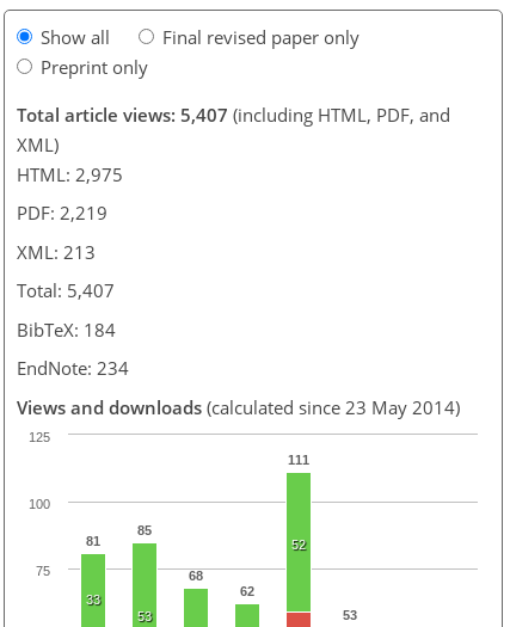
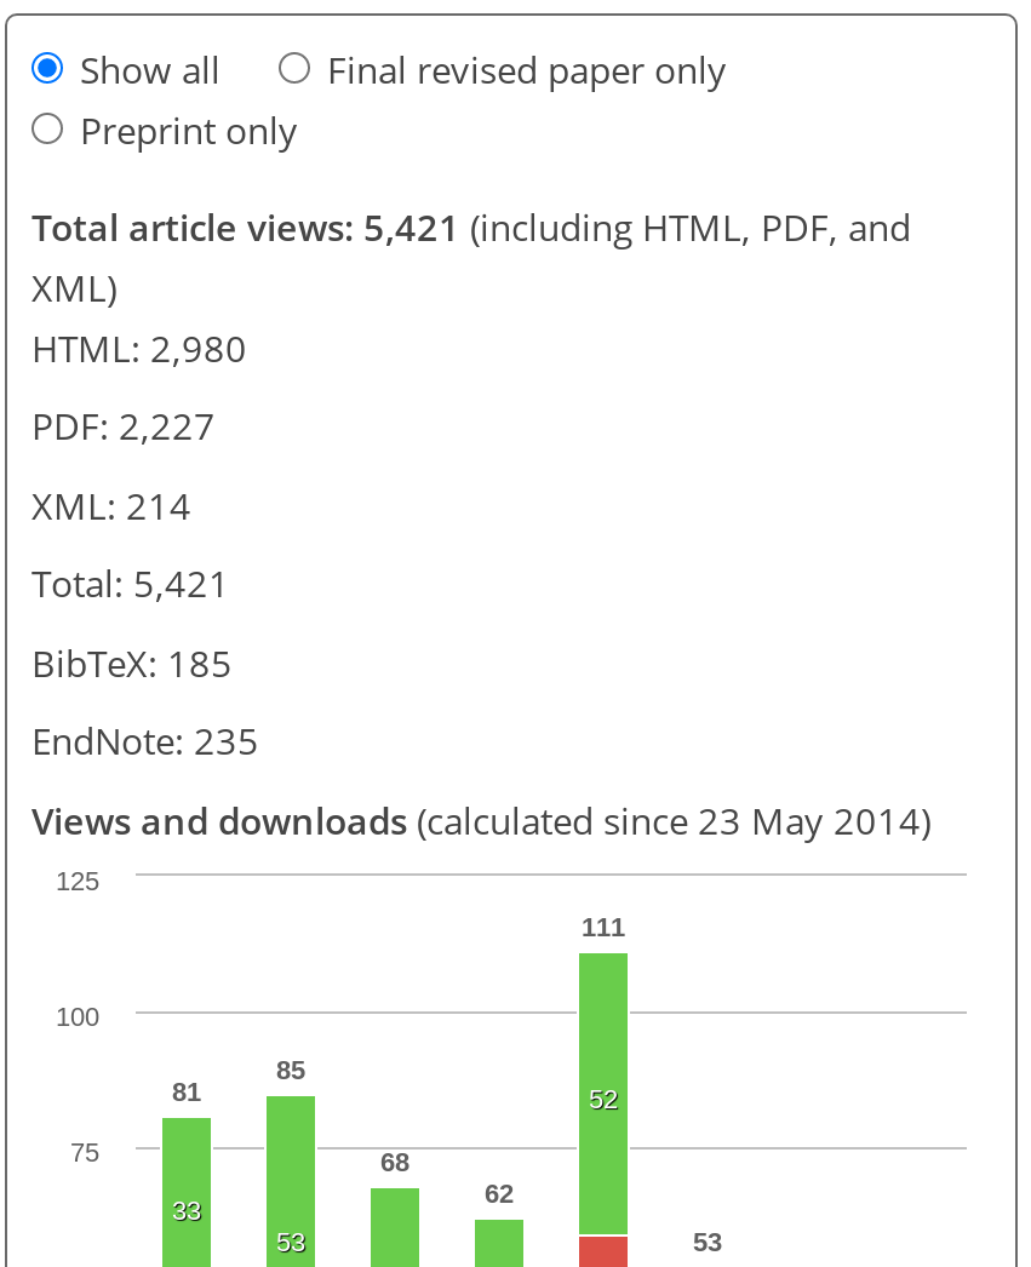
[17,102,450,126] Total article views: 5,407 (including HTML, PDF, and -> [31,201,911,250] Total article views: 5,421 (including HTML, PDF, and
[17,162,123,186] HTML: 2,975 -> [31,322,247,371] HTML: 2,980
[17,201,107,225] PDF: 2,219 -> [31,401,216,449] PDF: 2,227
[17,239,96,263] XML: 213 -> [31,480,191,528] XML: 214
[17,278,115,302] Total: 5,407 -> [31,558,230,607] Total: 5,421
[17,317,116,341] BibTeX: 184 -> [31,637,233,686] BibTeX: 185
[17,356,129,380] EndNote: 234 -> [31,716,259,764] EndNote: 235

